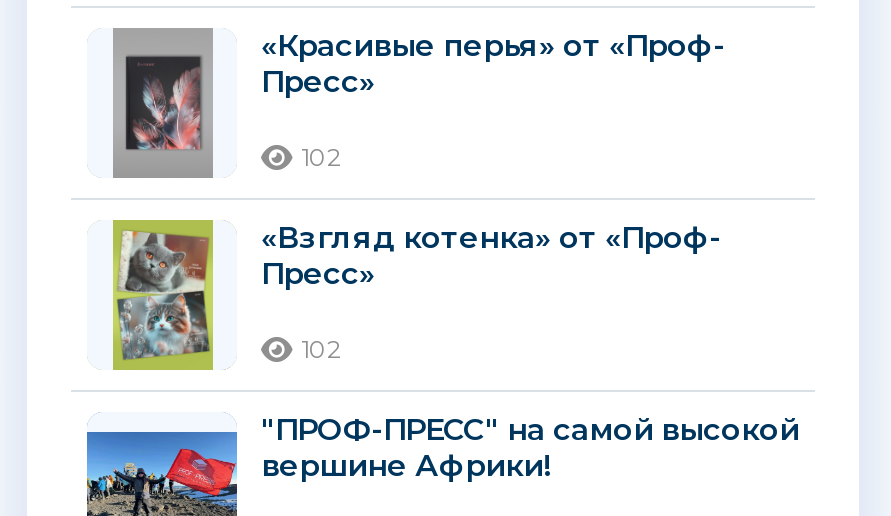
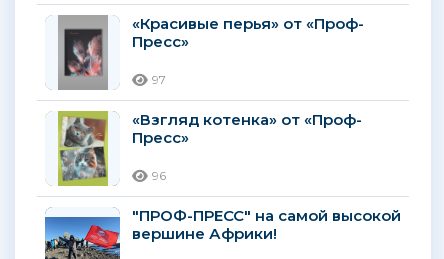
[301,141,341,171] 102 -> [152,72,166,87] 97
[301,333,341,363] 102 -> [152,168,166,183] 96

